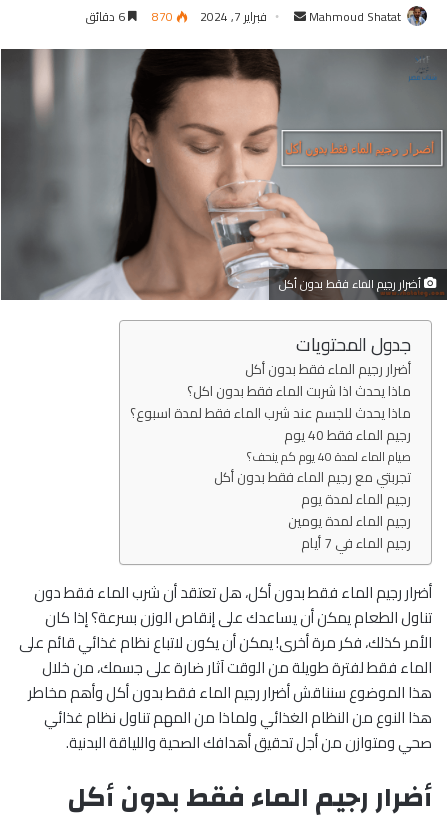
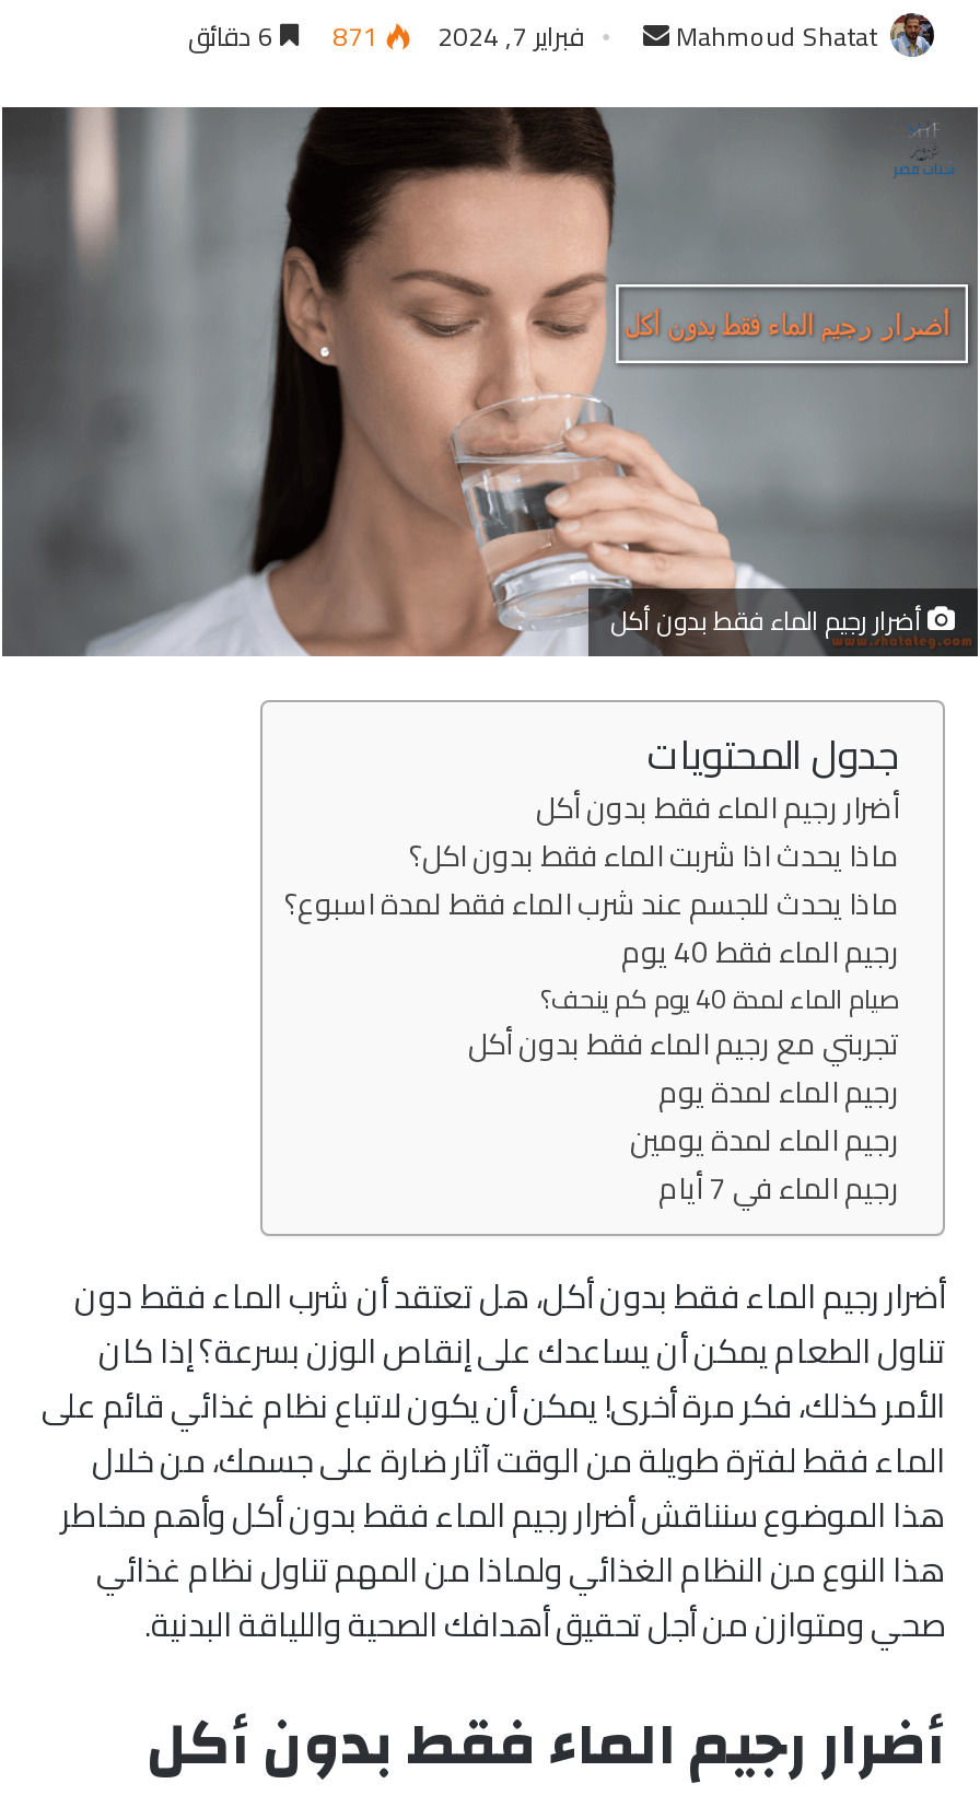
[152,5,173,28] 870 -> [332,11,378,61] 871

